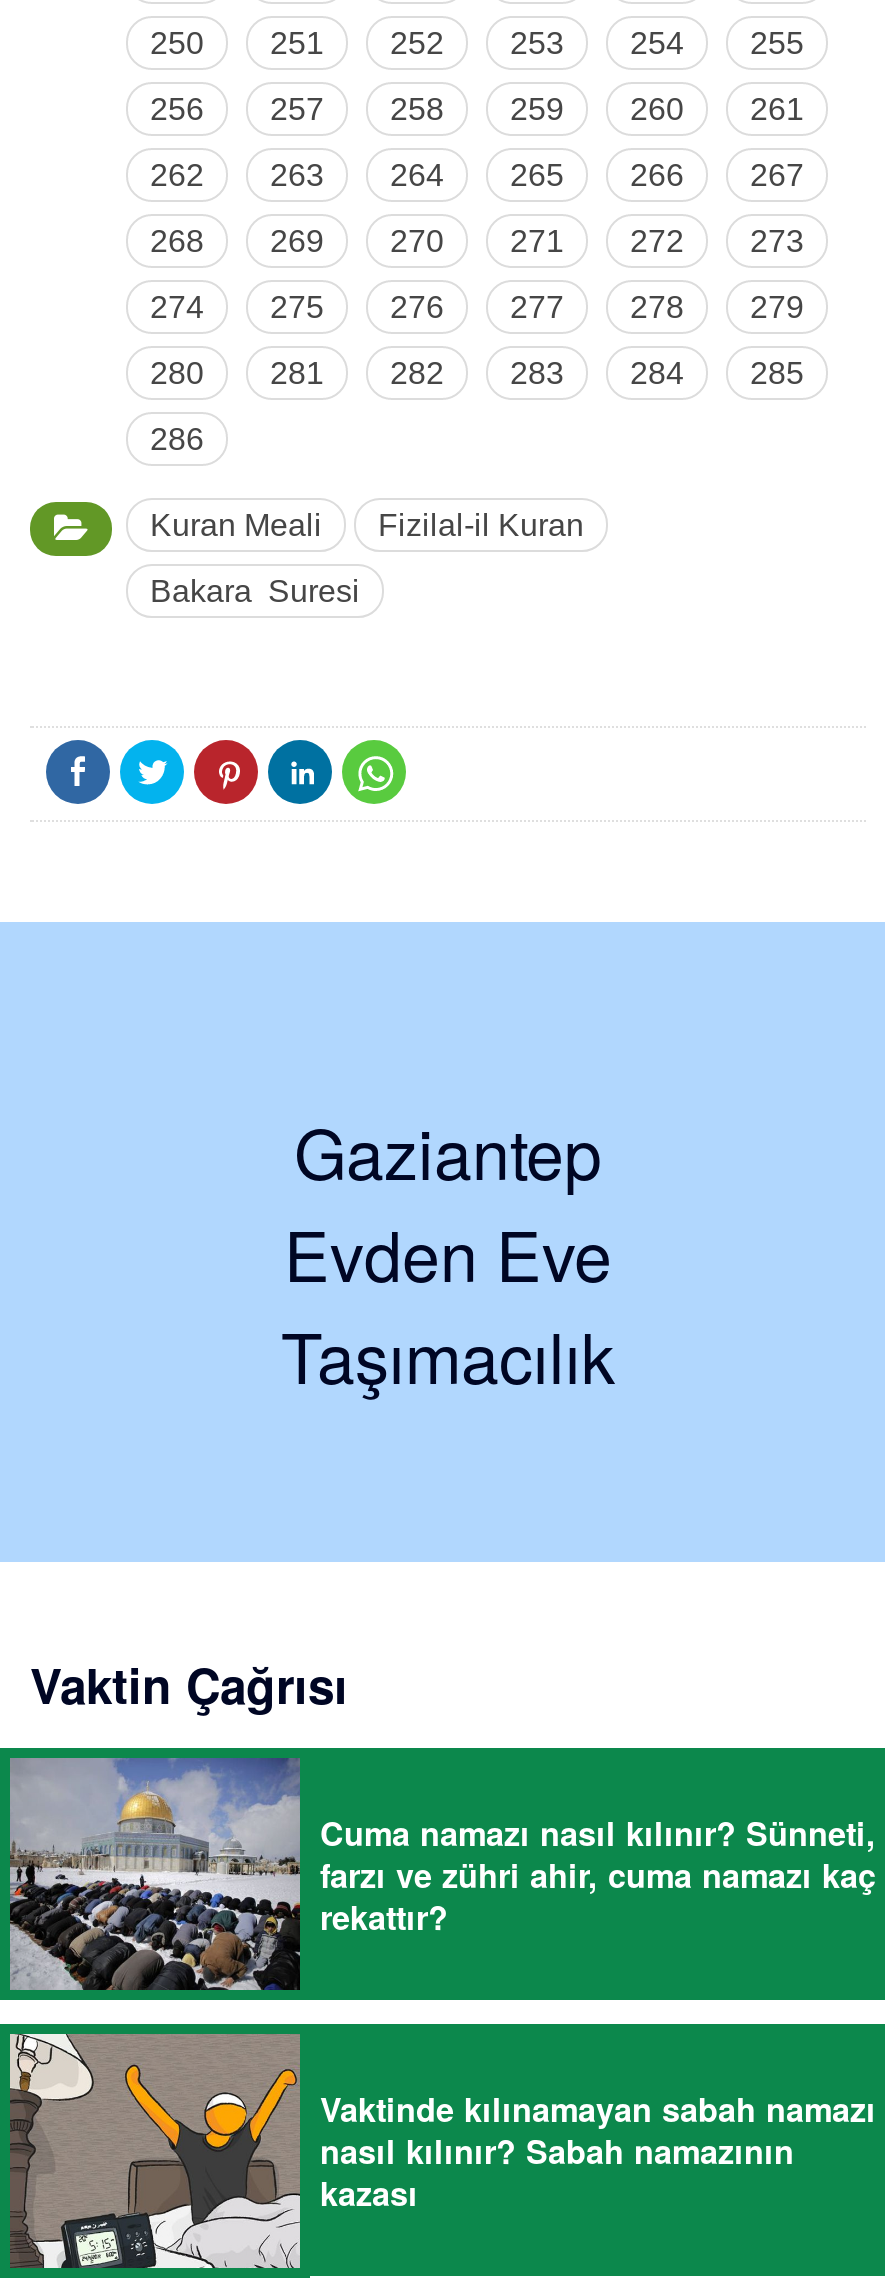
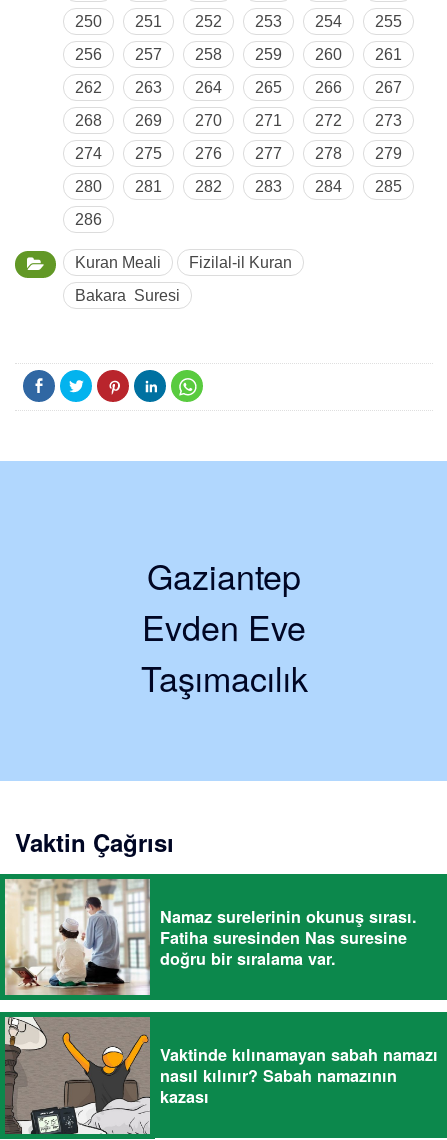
[8,1758,876,1992] [image] | Cuma namazı nasıl kılınır? Sünneti, | farzı ve zühri ahir, cuma namazı kaç | rekattır? -> [4,878,417,996] [image] | Namaz surelerinin okunuş sırası. | Fatiha suresinden Nas suresine | doğru bir sıralama var.

